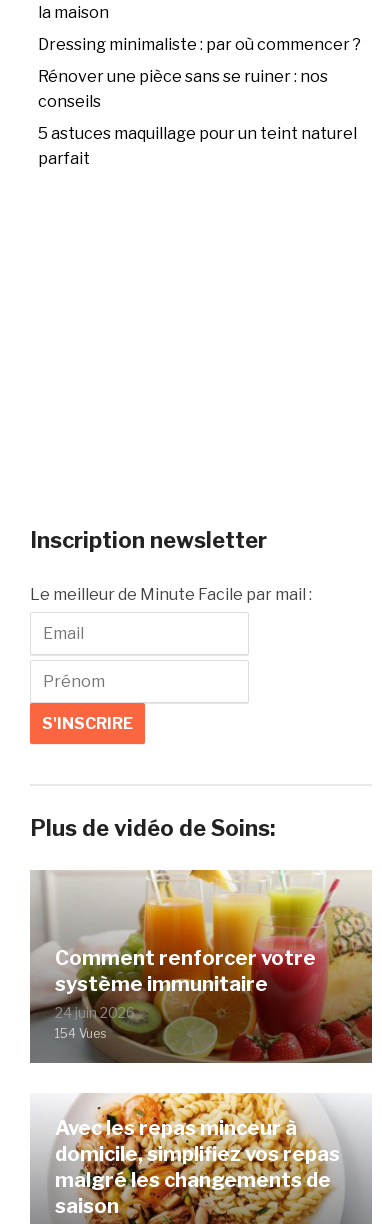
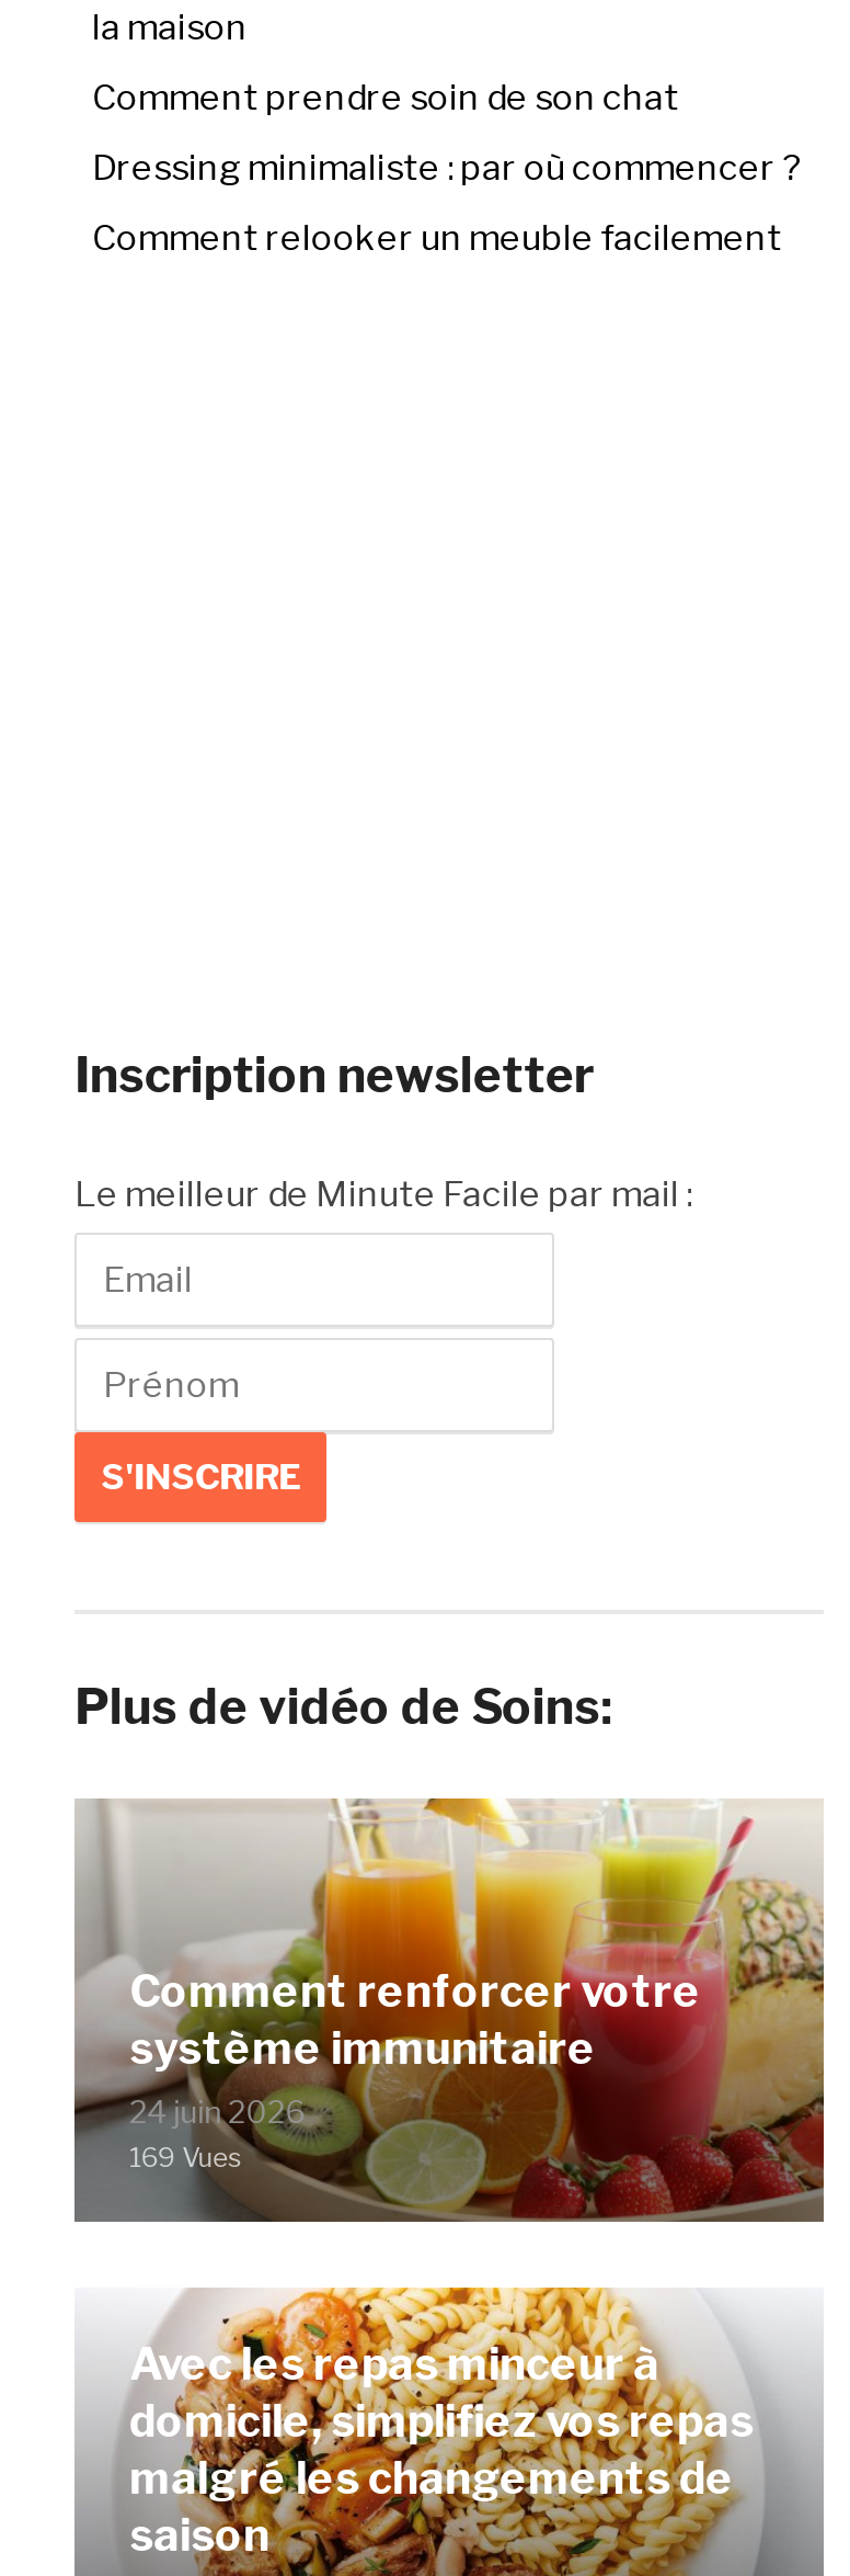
none -> [92,77,679,119] Comment prendre soin de son chat
moved [38,35,361,54] -> [92,148,800,189]: Dressing minimaliste : par où commencer ?
[38,67,357,168] Rénover une pièce sans se ruiner : nos | conseils | 5 astuces maquillage pour un teint naturel | parfait -> [92,218,782,259] Comment relooker un meuble facilement
[55,1026,106,1041] 154 Vues -> [129,2140,241,2173] 169 Vues

